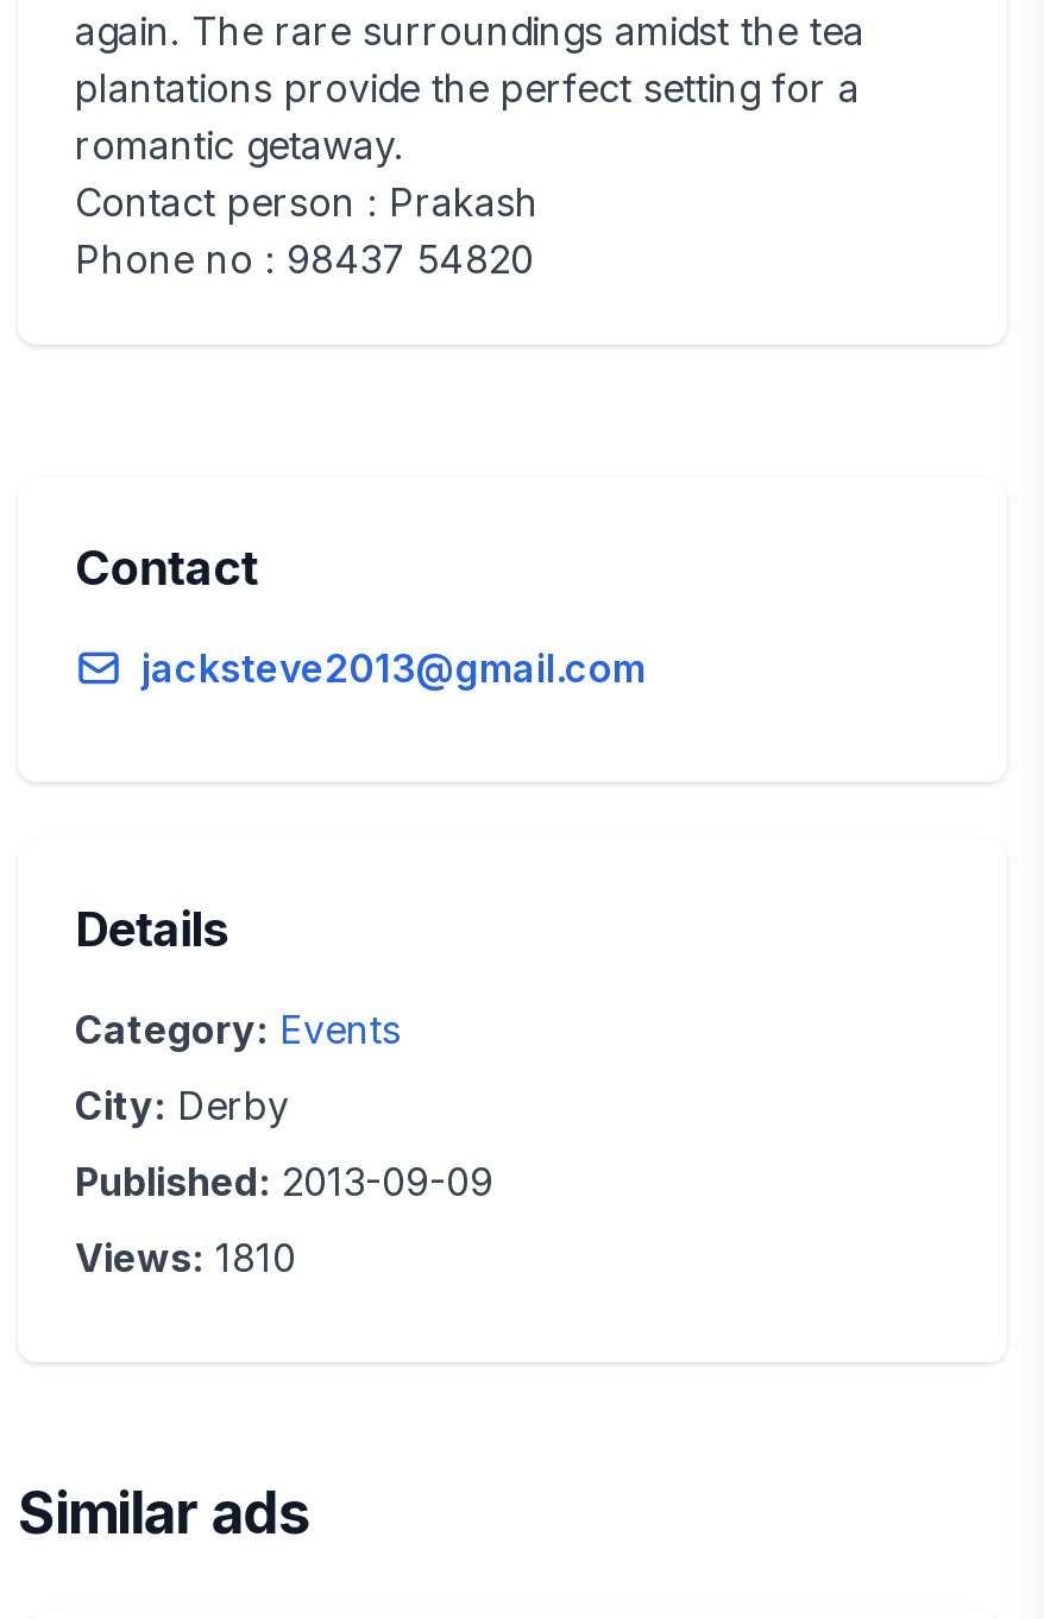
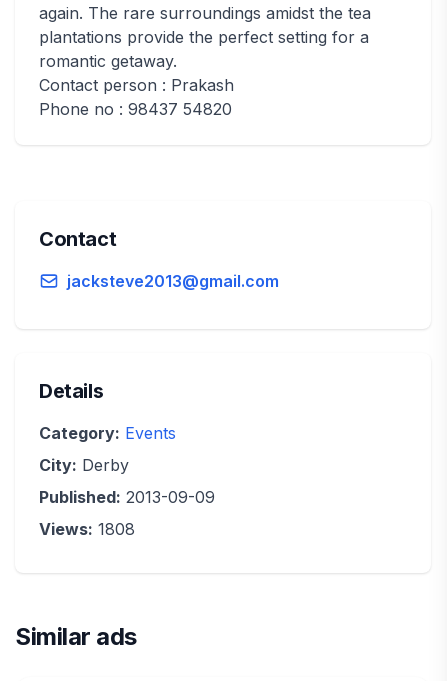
[75,1233,296,1281] Views: 1810 -> [39,519,135,539] Views: 1808

